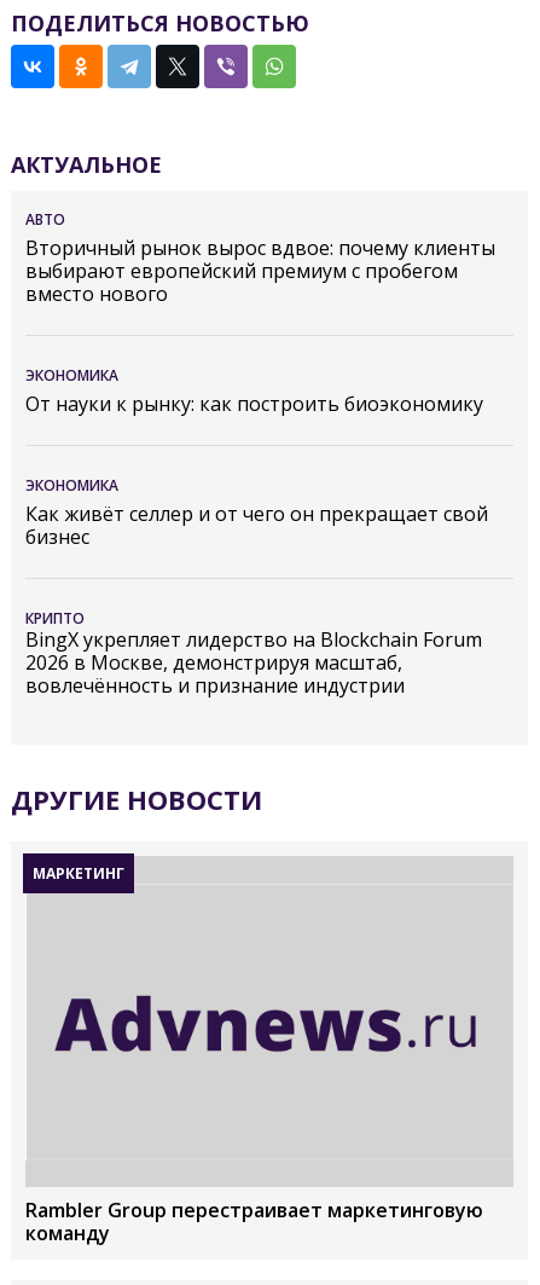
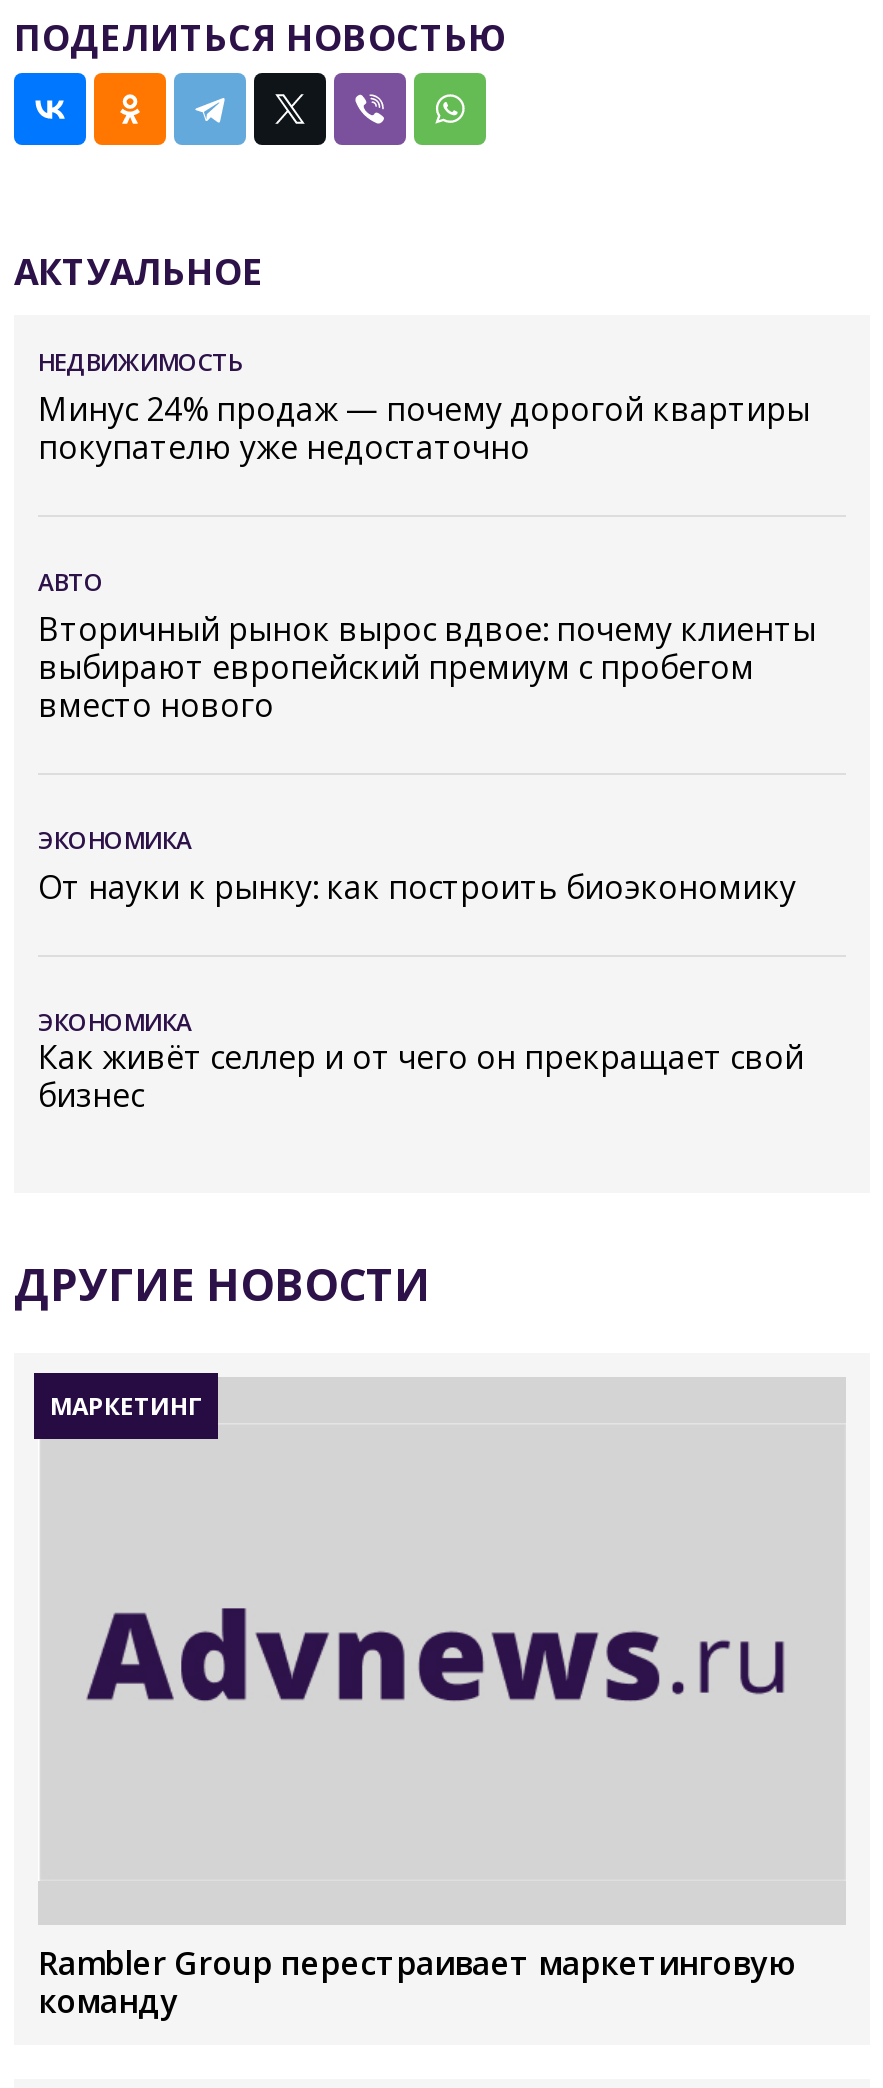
none -> [38,345,810,469] НЕДВИЖИМОСТЬ | Минус 24% продаж — почему дорогой квартиры | покупателю уже недостаточно
moved [25,209,495,495] -> [38,565,816,1039]: АВТО | Вторичный рынок вырос вдвое: почему клиенты | выбирают европейский премиум с пробегом | вместо нового | ЭКОНОМИКА | От науки к рынку: как построить биоэкономику | ЭКОНОМИКА
moved [25,500,488,550] -> [38,1035,804,1117]: Как живёт селлер и от чего он прекращает свой | бизнес
[25,608,482,698] КРИПТО | BingX укрепляет лидерство на Blockchain Forum | 2026 в Москве, демонстрируя масштаб, | вовлечённость и признание индустрии -> none

